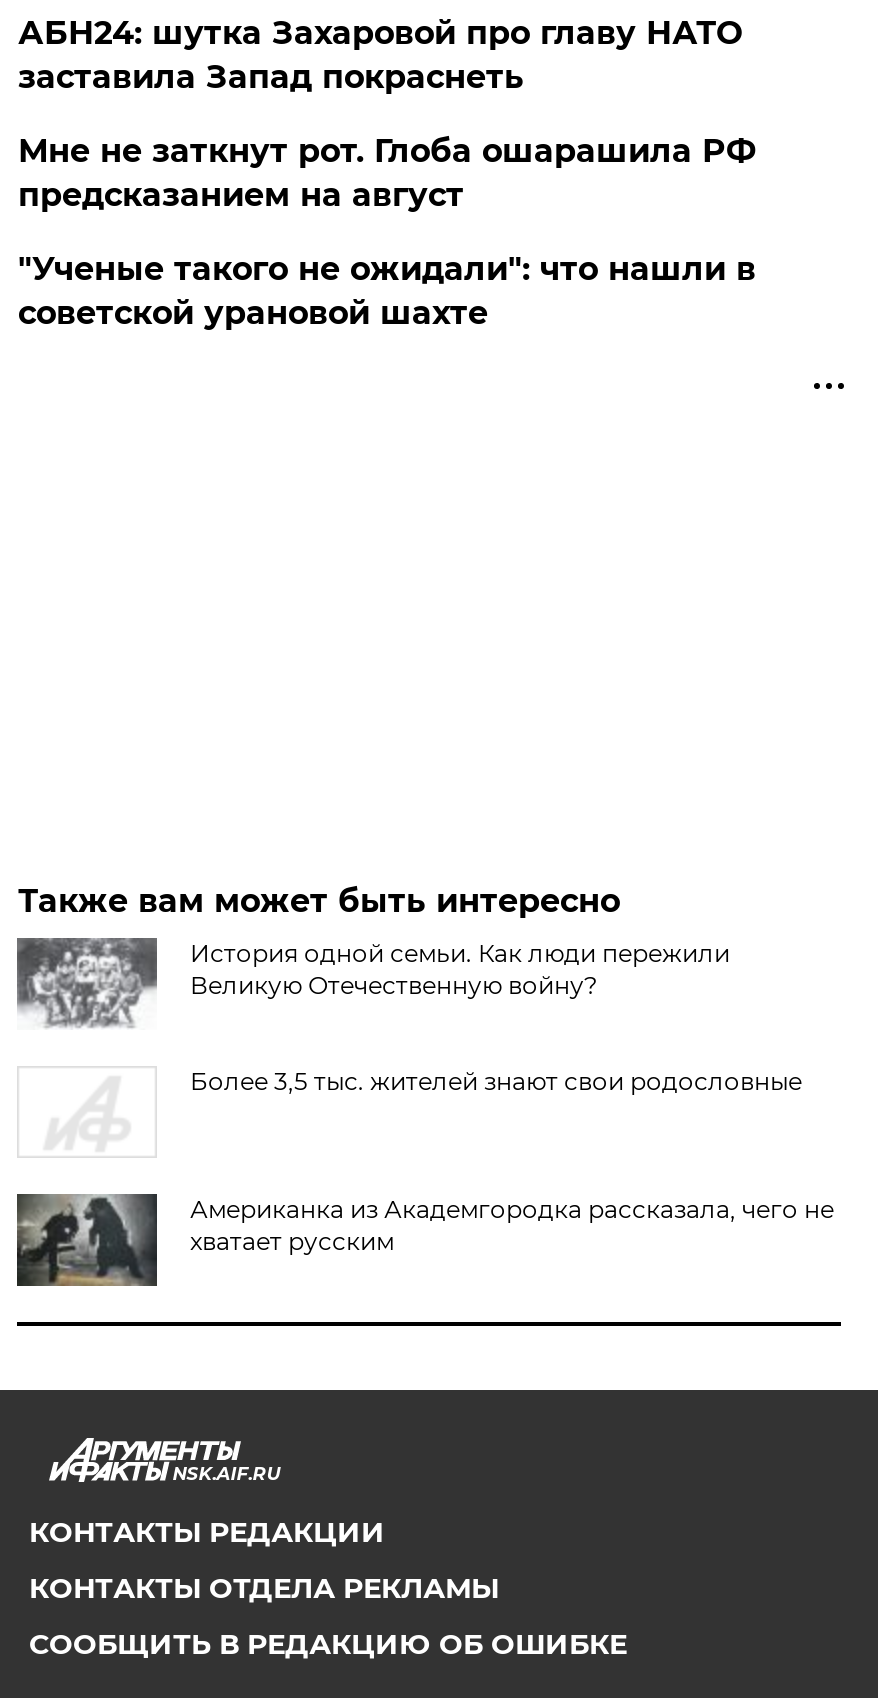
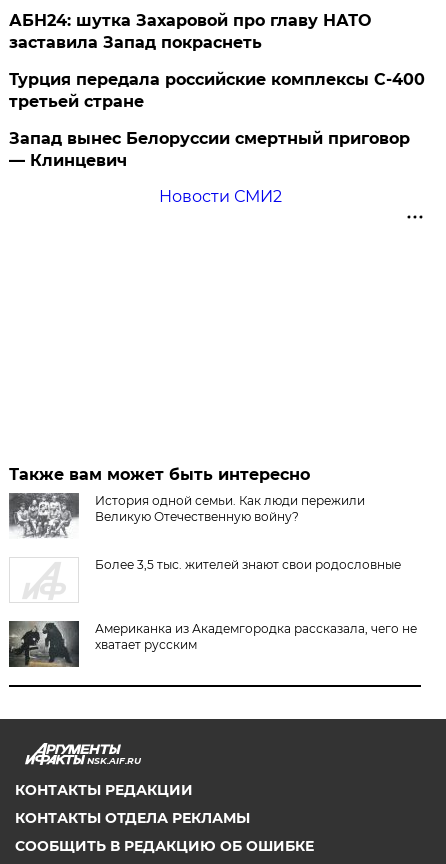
[18,132,756,332] Мне не заткнут рот. Глоба ошарашила РФ | предсказанием на август | "Ученые такого не ожидали": что нашли в | советской урановой шахте -> [9,70,425,206] Турция передала российские комплексы С-400 | третьей стране | Запад вынес Белоруссии смертный приговор | — Клинцевич | Новости СМИ2

